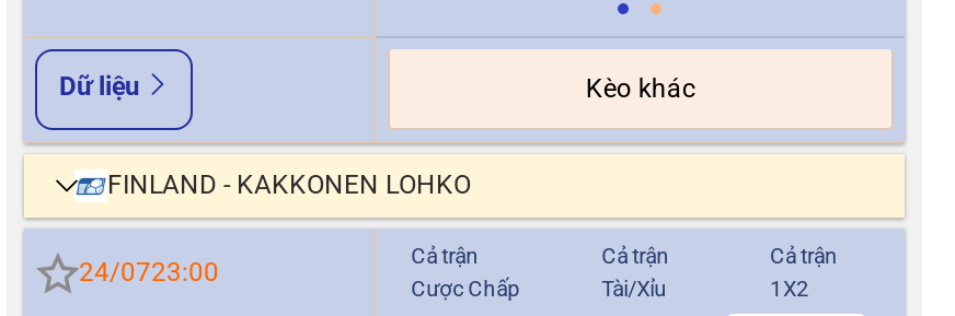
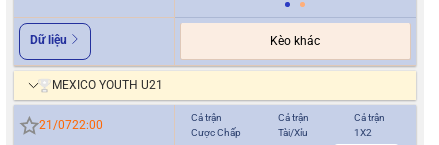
[107,169,471,200] FINLAND - KAKKONEN LOHKO -> [52,78,163,92] MEXICO YOUTH U21
[79,257,219,287] 24/0723:00 -> [39,118,103,132] 21/0722:00

